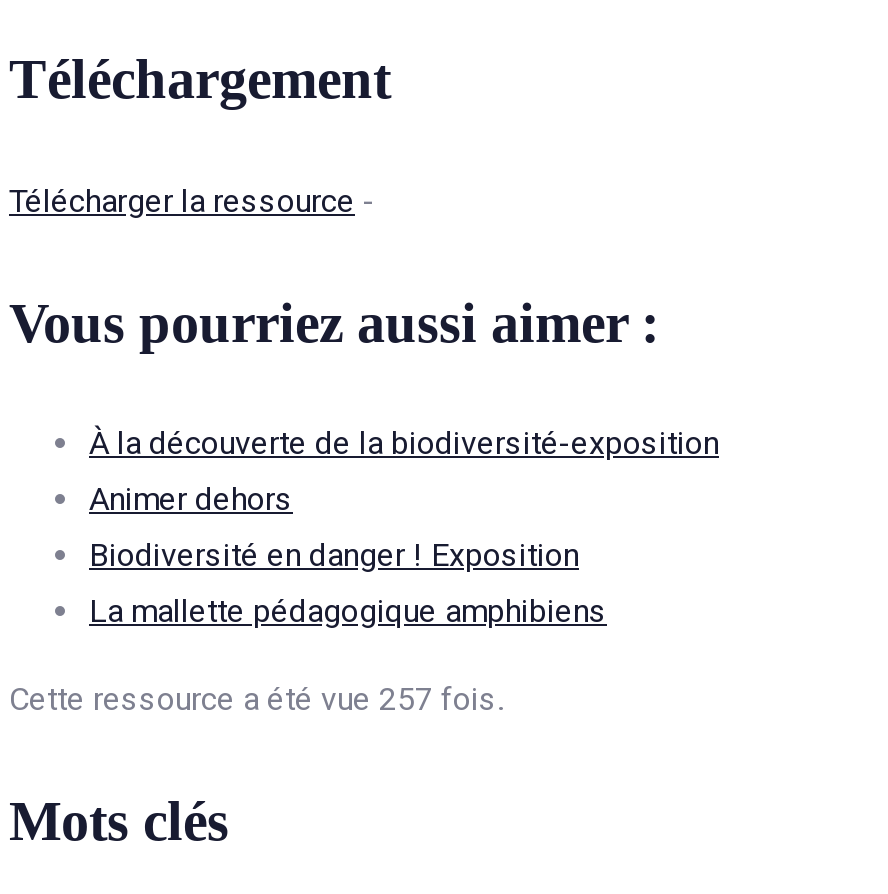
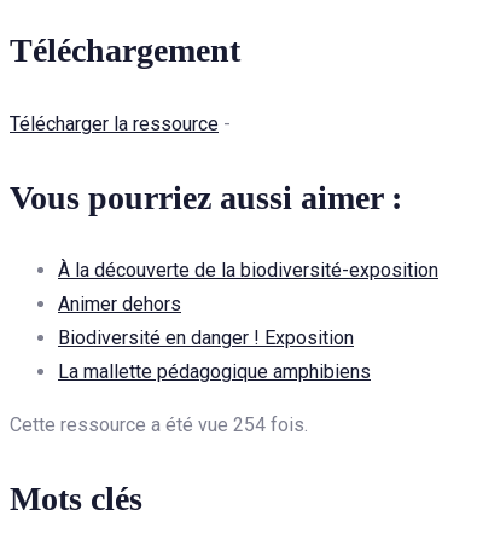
[9,680,503,718] Cette ressource a été vue 257 fois. -> [10,413,308,436] Cette ressource a été vue 254 fois.

